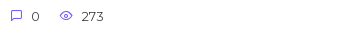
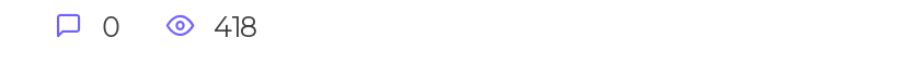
[82,9,104,24] 273 -> [214,10,260,42] 418

